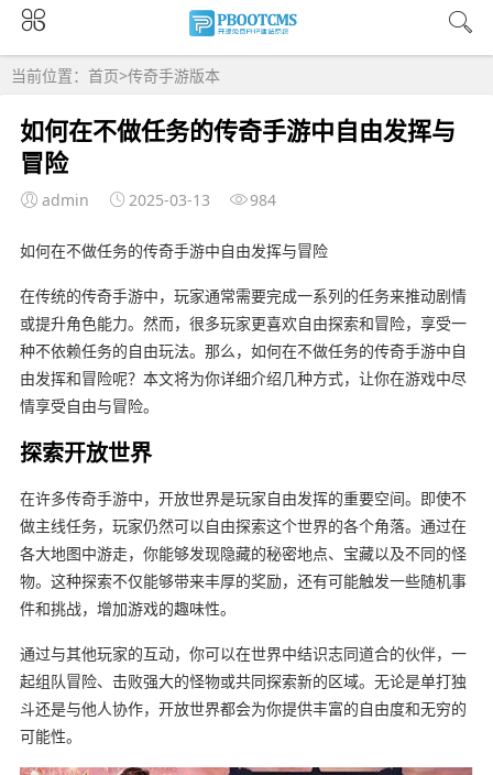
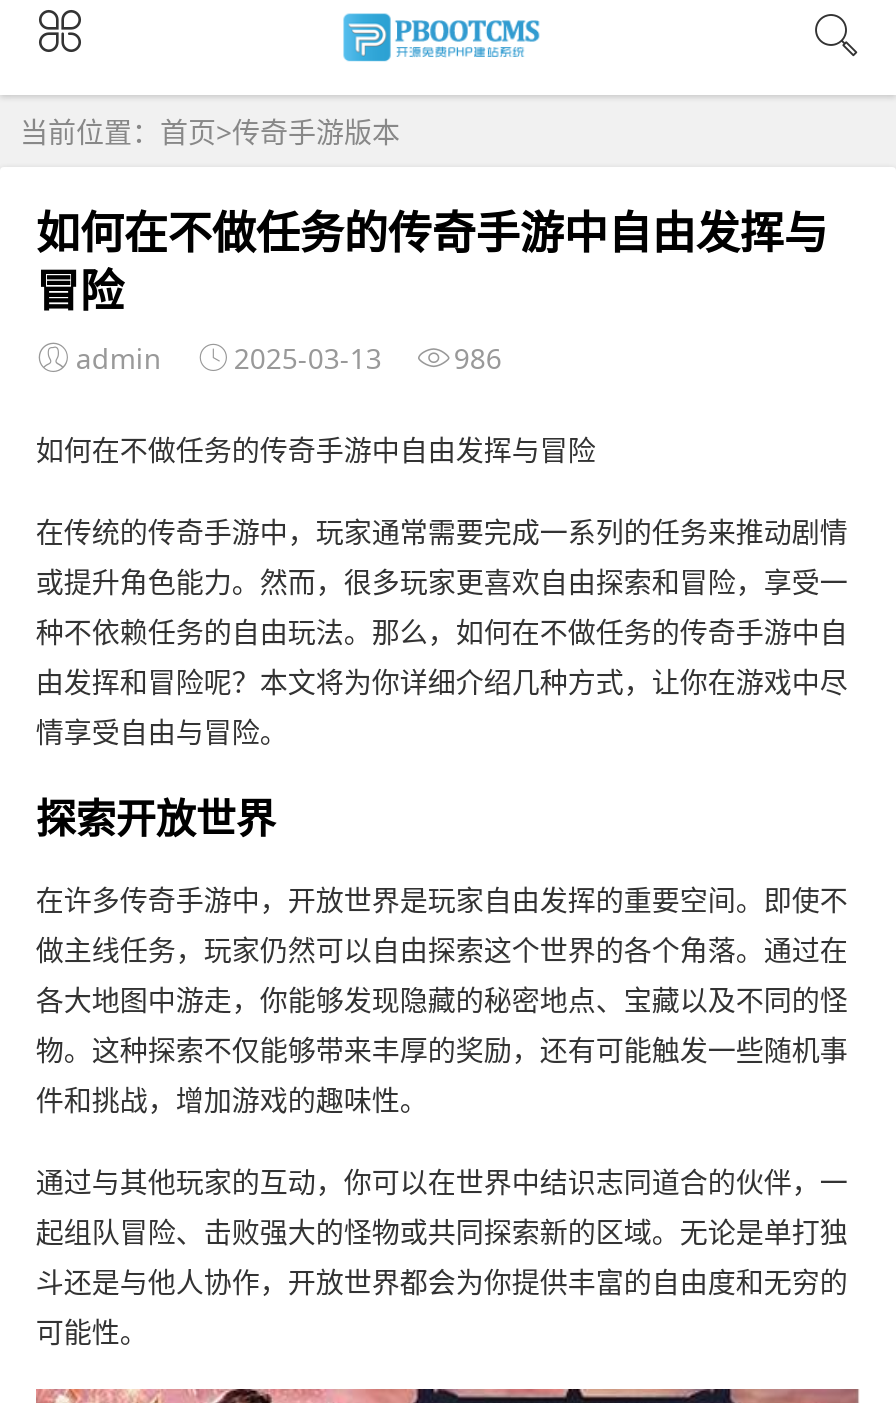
[42,189,276,210] admin 2025-03-13 984 -> [76,339,502,377] admin 2025-03-13 986

